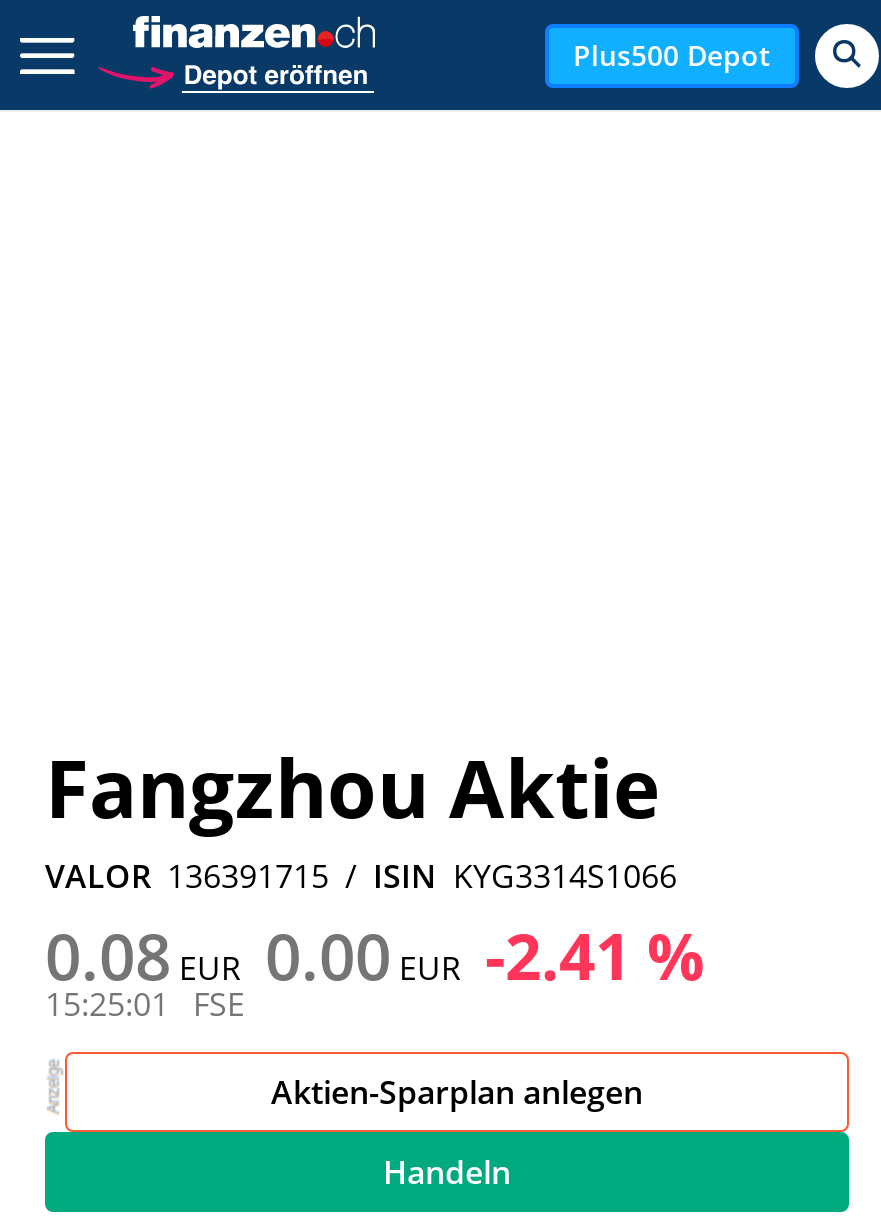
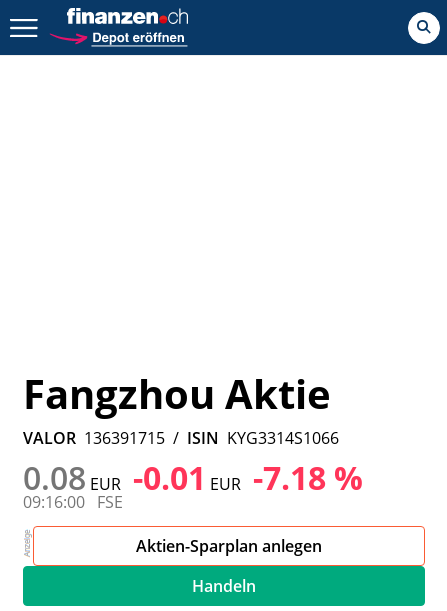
[573,35,771,73] Plus500 Depot -> none
[45,912,705,998] 0.08 EUR 0.00 EUR -2.41 % -> [23,456,363,499] 0.08 EUR -0.01 EUR -7.18 %
[45,982,245,1026] 15:25:01 FSE -> [23,491,123,513] 09:16:00 FSE

